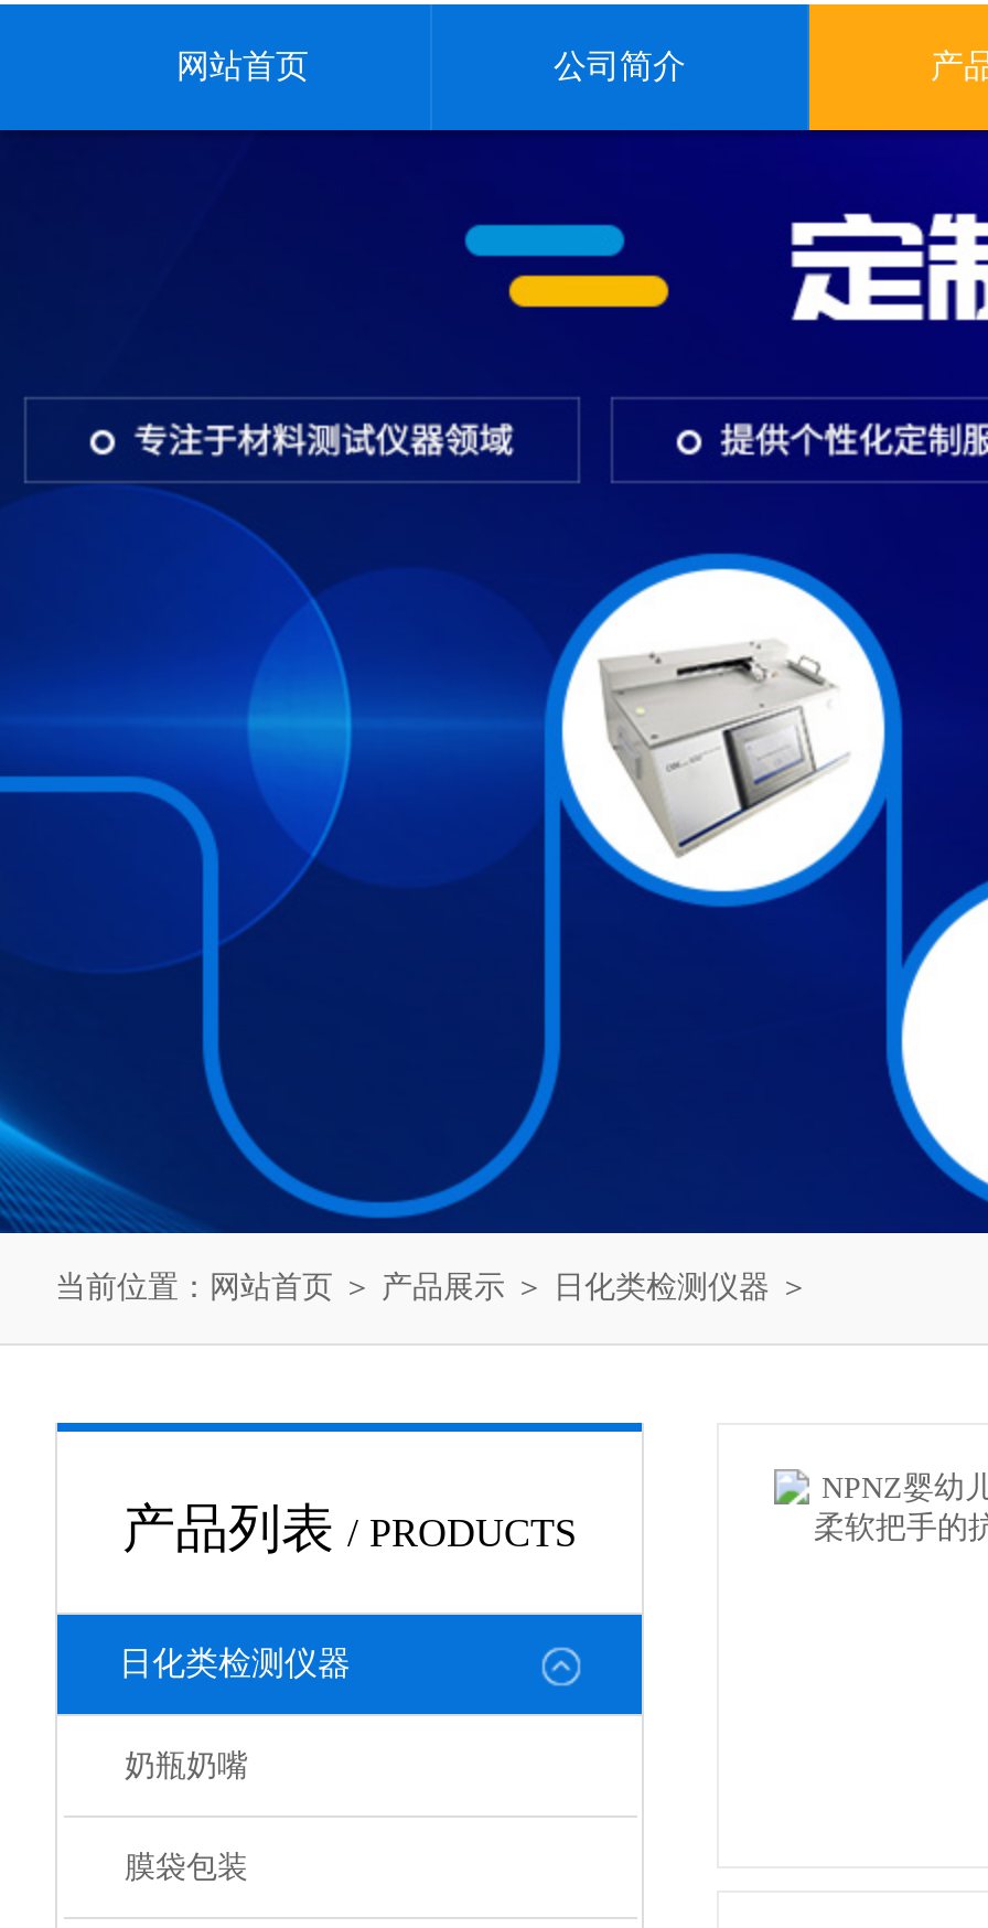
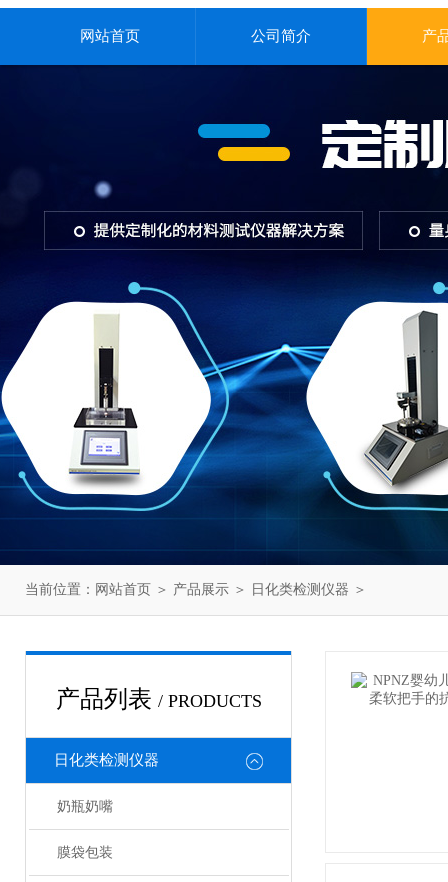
[7,130,981,1233] [image] -> [3,65,445,565] [image]

